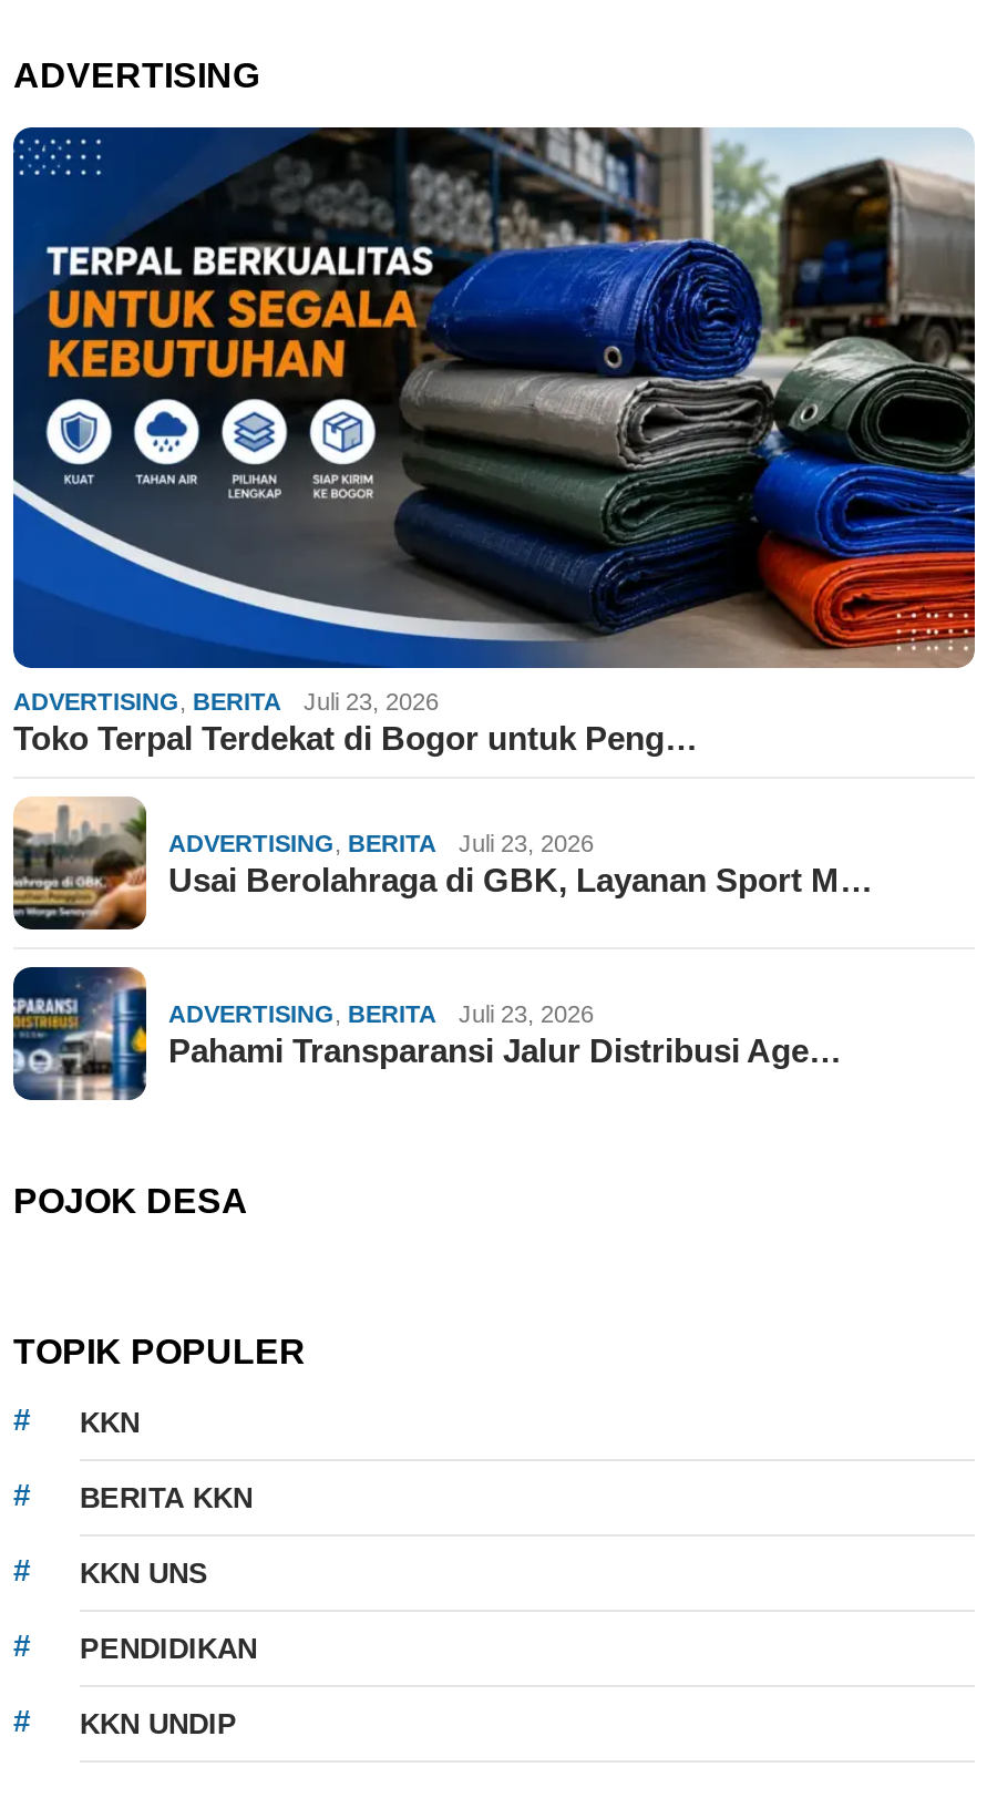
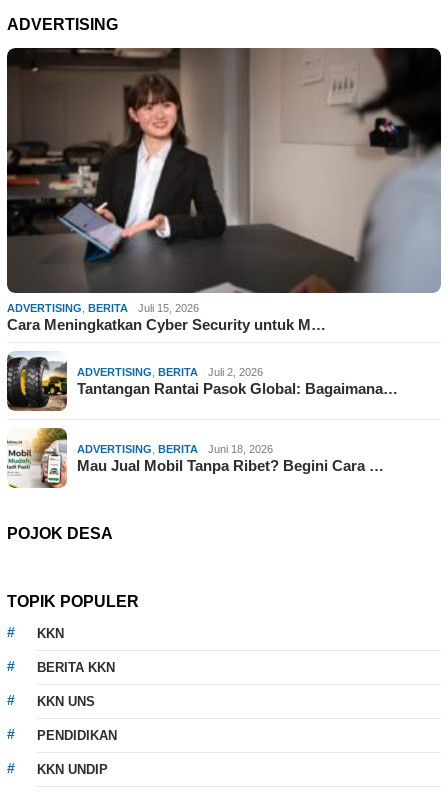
[11,124,977,757] [image] | Juli 23, 2026 | Toko Terpal Terdekat di Bogor untuk Peng… -> [6,47,442,333] [image] | Juli 15, 2026 | Cara Meningkatkan Cyber Security untuk M…
[11,795,873,931] [image] | Juli 23, 2026 | Usai Berolahraga di GBK, Layanan Sport M… -> [6,351,398,411] [image] | Juli 2, 2026 | Tantangan Rantai Pasok Global: Bagaimana…
[11,964,842,1103] [image] | Juli 23, 2026 | Pahami Transparansi Jalur Distribusi Age… -> [7,427,384,489] [image] | Juni 18, 2026 | Mau Jual Mobil Tanpa Ribet? Begini Cara …

